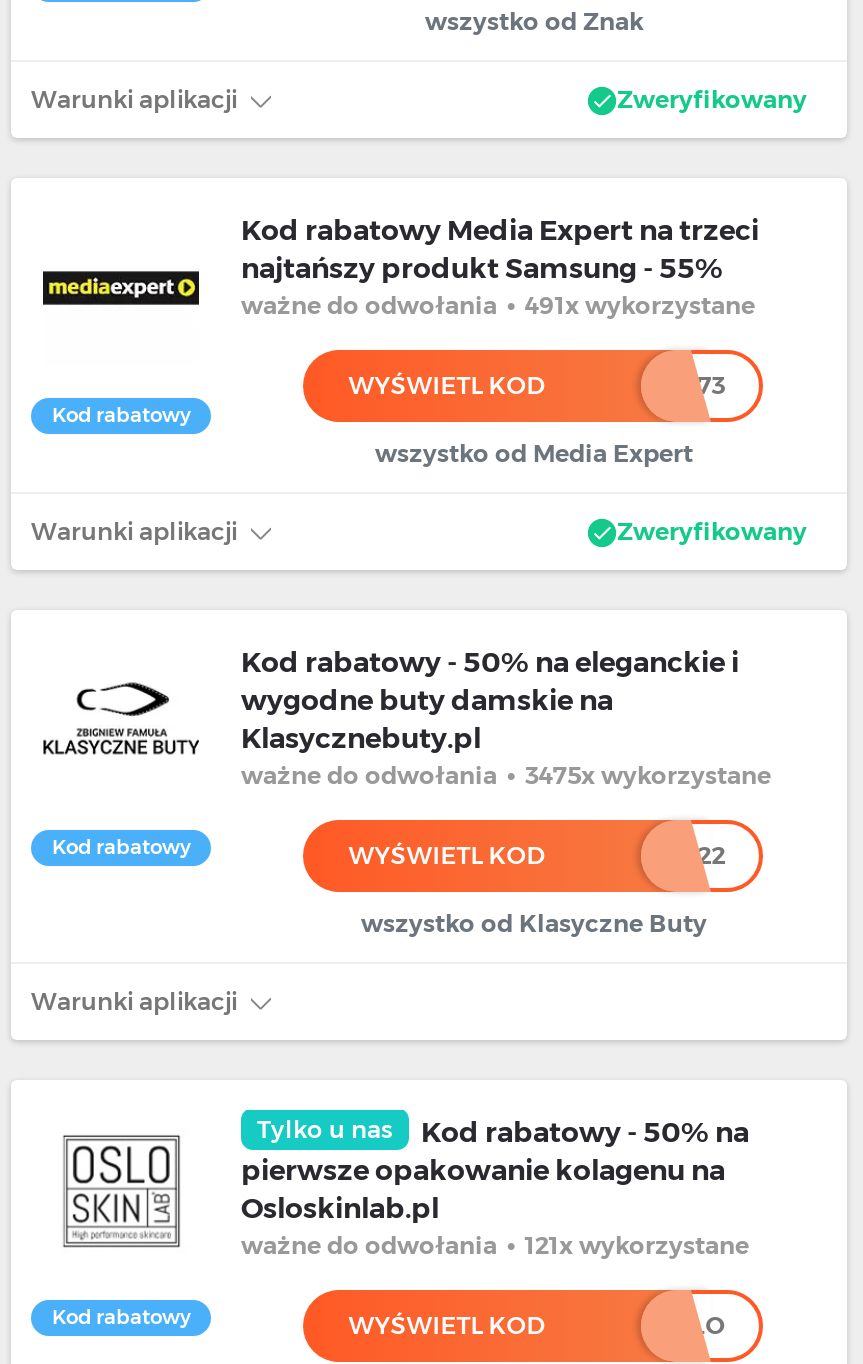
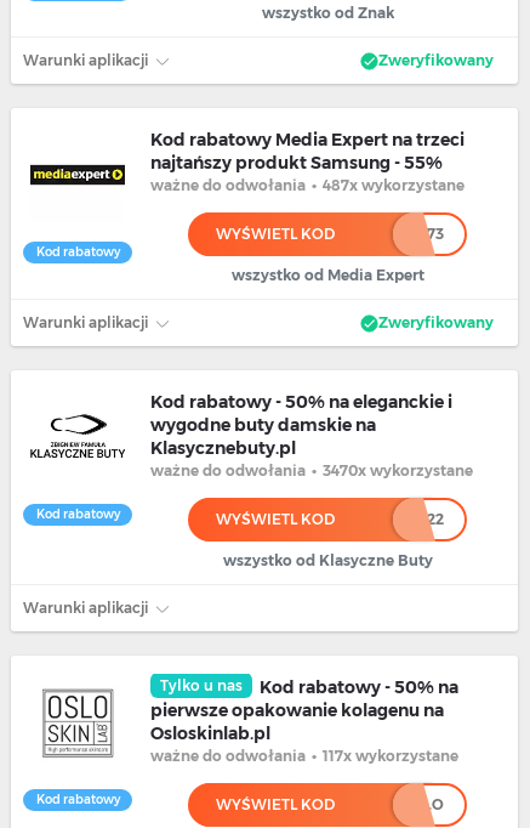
[241,290,755,320] ważne do odwołania • 491x wykorzystane -> [150,176,465,194] ważne do odwołania • 487x wykorzystane
[241,760,771,790] ważne do odwołania • 3475x wykorzystane -> [150,461,473,480] ważne do odwołania • 3470x wykorzystane
[241,1230,749,1260] ważne do odwołania • 121x wykorzystane -> [150,747,458,765] ważne do odwołania • 117x wykorzystane

